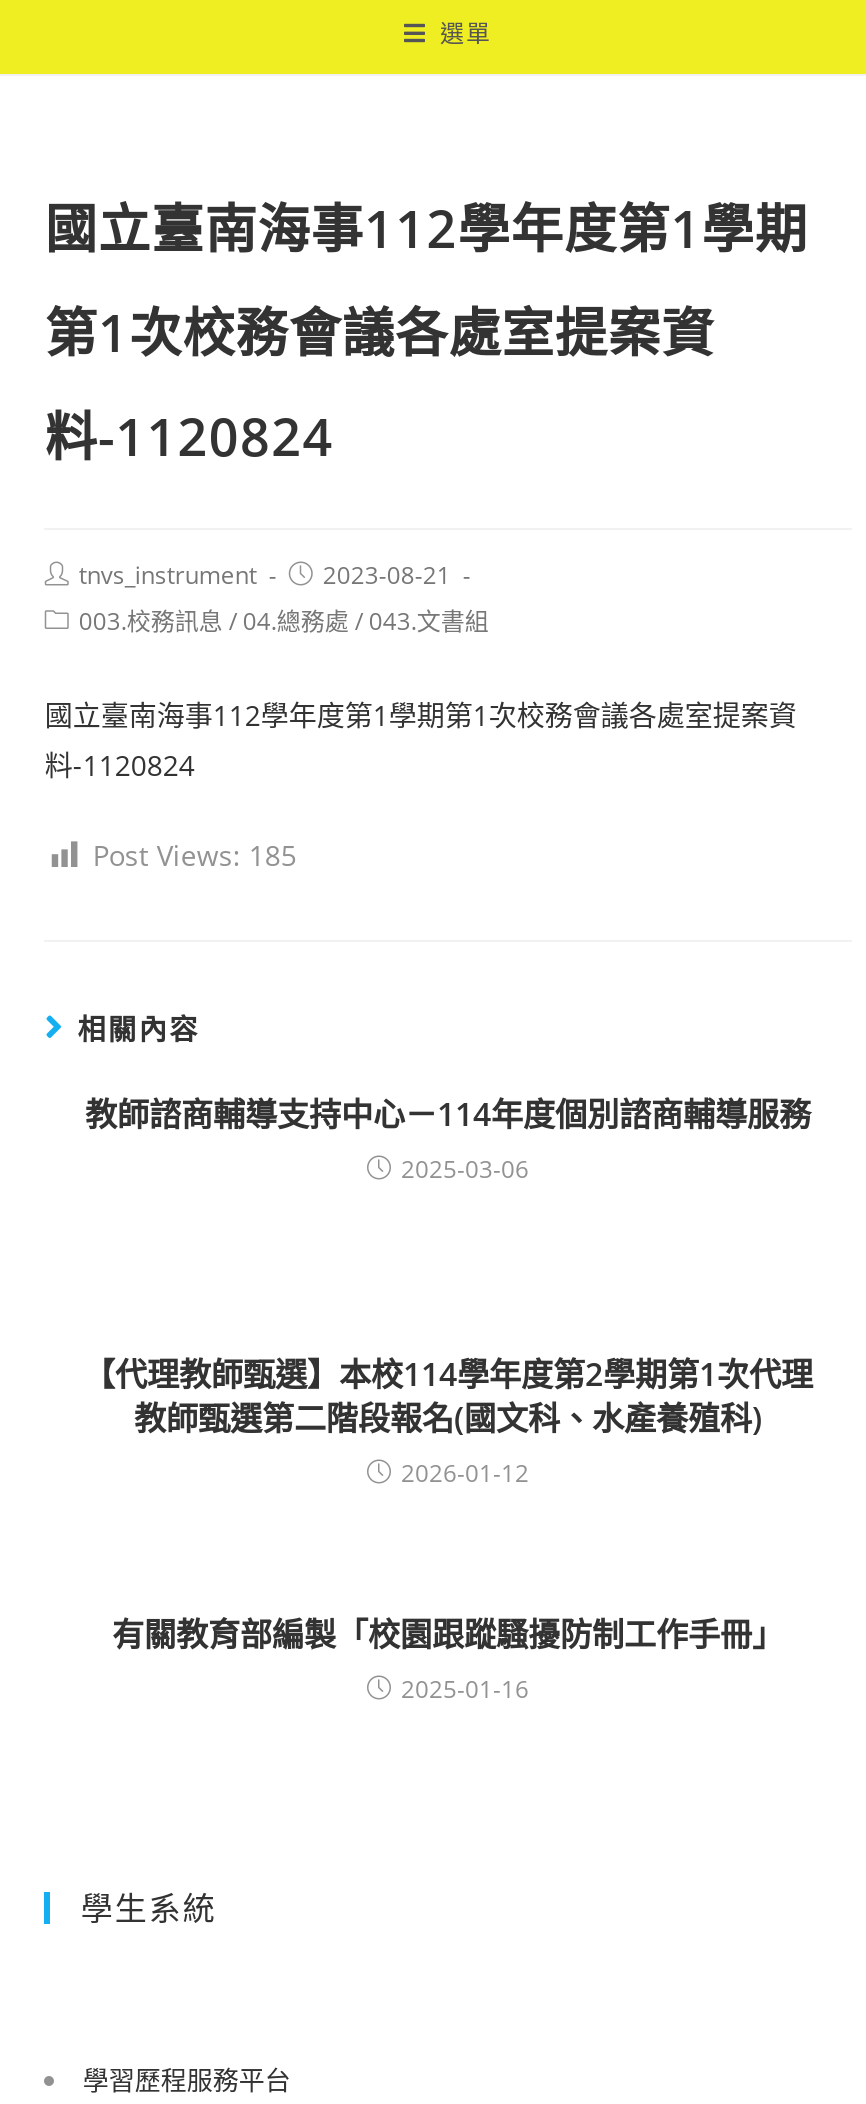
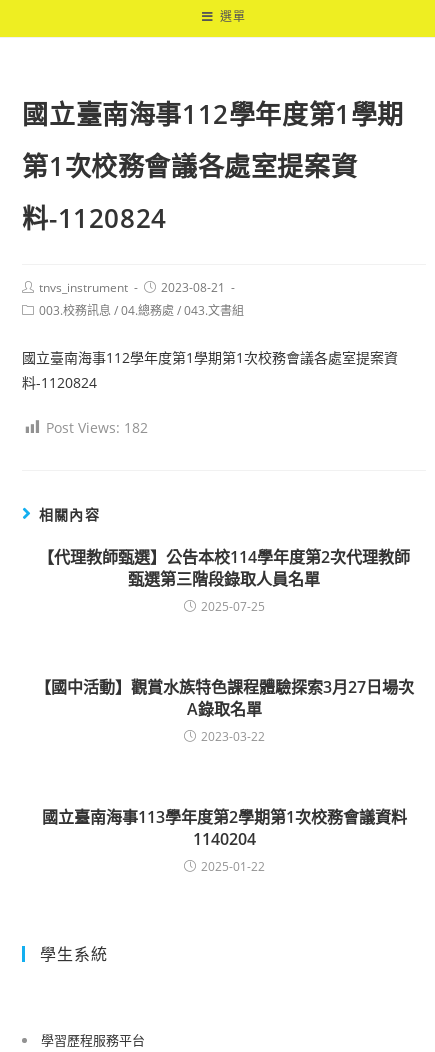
[93,836,297,874] Post Views: 185 -> [46,418,148,437] Post Views: 182
[85,1092,811,1186] 教師諮商輔導支持中心－114年度個別諮商輔導服務 | 2025-03-06 -> [38,546,410,615] 【代理教師甄選】公告本校114學年度第2次代理教師 | 甄選第三階段錄取人員名單 | 2025-07-25
[83,1352,813,1490] 【代理教師甄選】本校114學年度第2學期第1次代理 | 教師甄選第二階段報名(國文科、水產養殖科) | 2026-01-12 -> [34,676,413,745] 【國中活動】觀賞水族特色課程體驗探索3月27日場次 | A錄取名單 | 2023-03-22
[112,1612,784,1706] 有關教育部編製「校園跟蹤騷擾防制工作手冊」 | 2025-01-16 -> [41,806,406,875] 國立臺南海事113學年度第2學期第1次校務會議資料 | 1140204 | 2025-01-22

